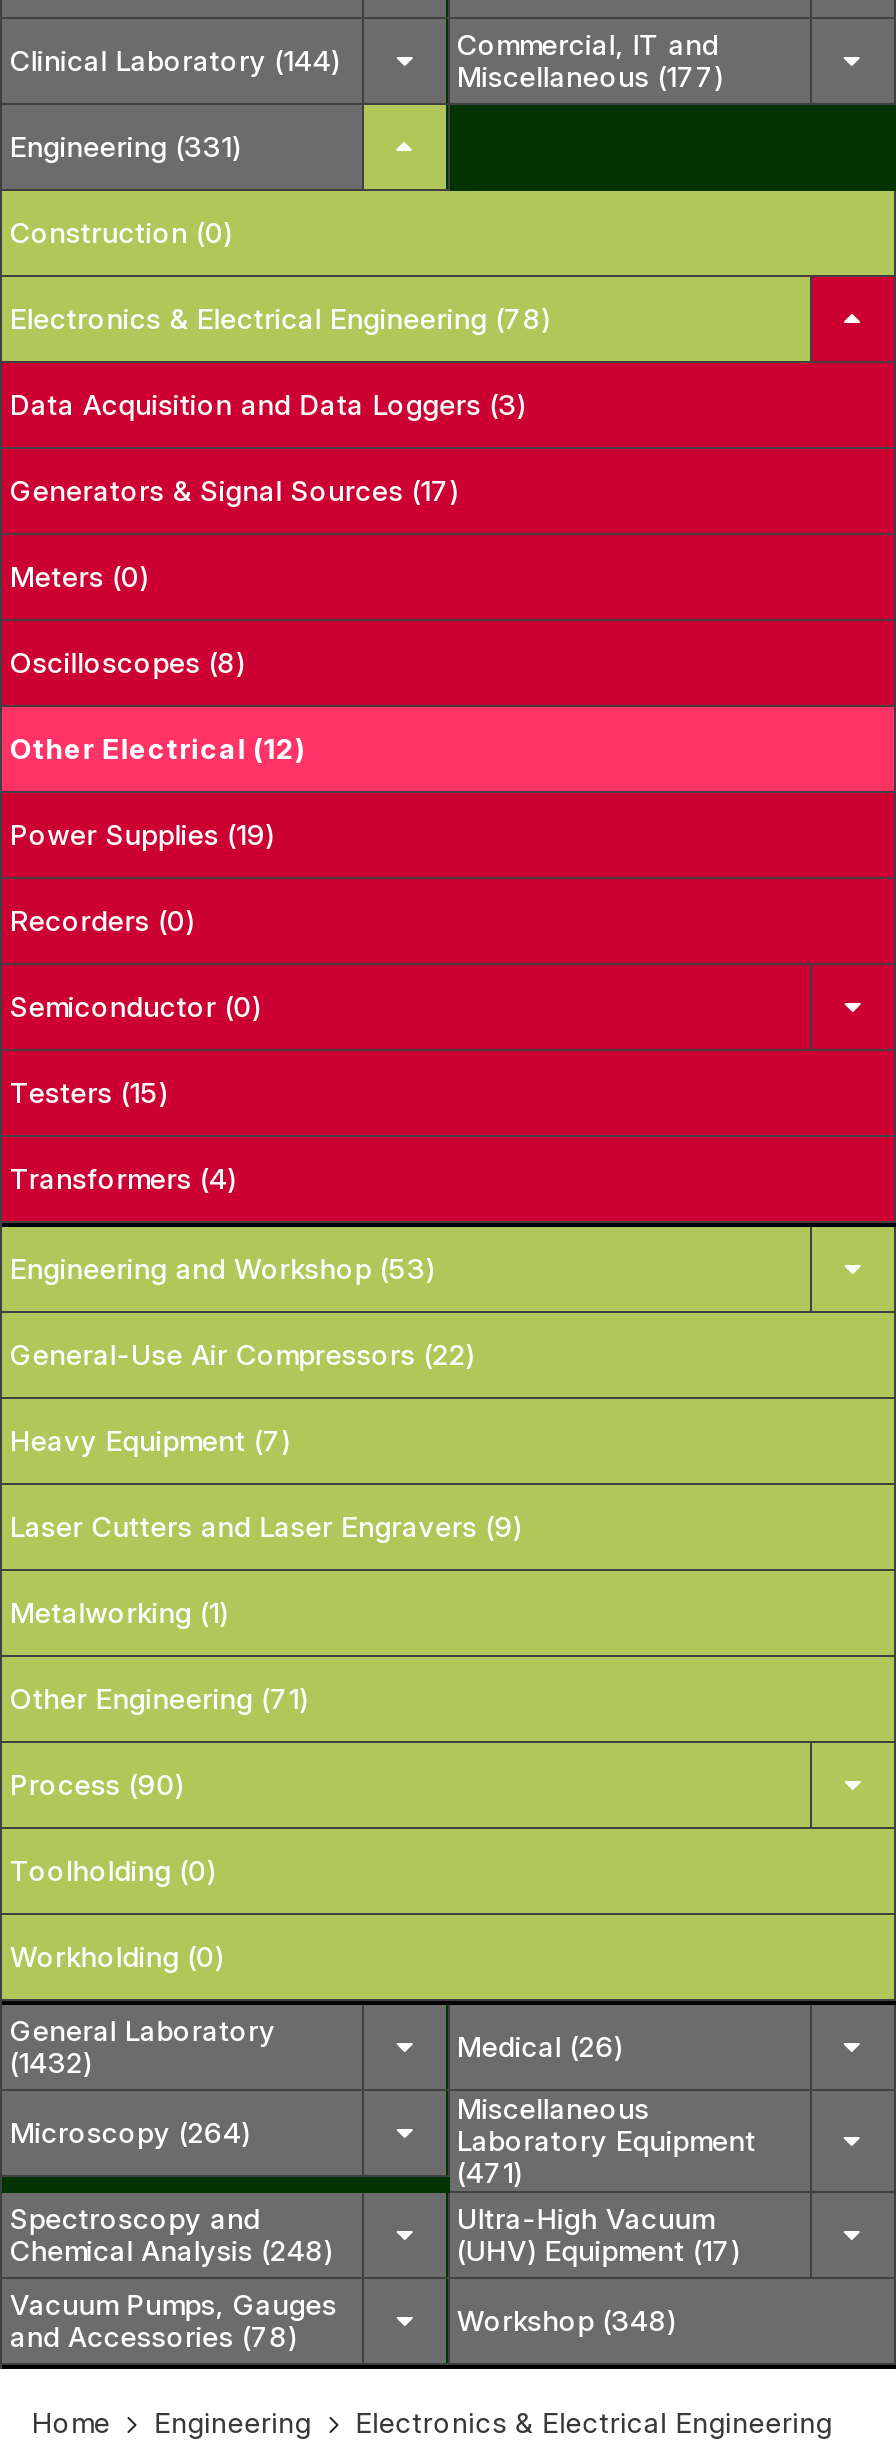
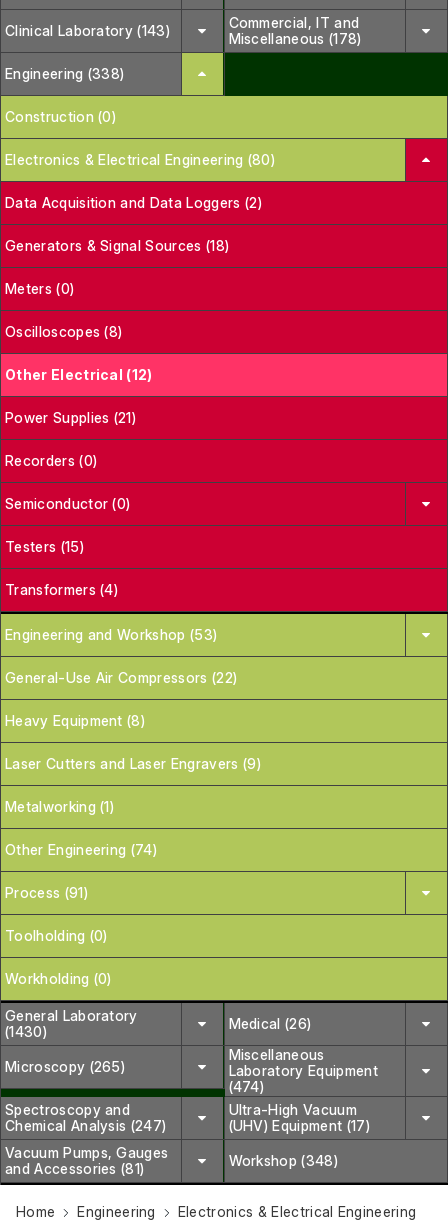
[10,43,340,77] Clinical Laboratory (144) -> [5,22,170,39] Clinical Laboratory (143)
[457,59,723,93] Miscellaneous (177) -> [228,30,362,47] Miscellaneous (178)
[10,129,241,163] Engineering (331) -> [5,65,124,82] Engineering (338)
[10,301,550,335] Electronics & Electrical Engineering (78) -> [5,151,275,168] Electronics & Electrical Engineering (80)
[10,387,526,421] Data Acquisition and Data Loggers (3) -> [5,194,262,211] Data Acquisition and Data Loggers (2)
[10,473,458,507] Generators & Signal Sources (17) -> [5,237,229,254] Generators & Signal Sources (18)
[10,817,274,851] Power Supplies (19) -> [5,409,136,426] Power Supplies (21)
[10,1423,290,1457] Heavy Equipment (7) -> [5,712,145,729] Heavy Equipment (8)
[10,1681,308,1715] Other Engineering (71) -> [5,841,157,858] Other Engineering (74)
[10,1767,184,1801] Process (90) -> [5,884,88,901] Process (91)
[10,2045,92,2079] (1432) -> [5,1023,47,1040] (1430)
[10,2115,250,2149] Microscopy (264) -> [5,1058,125,1075] Microscopy (265)
[457,2155,522,2189] (471) -> [228,1078,264,1095] (474)
[10,2233,333,2267] Chemical Analysis (248) -> [5,1117,166,1134] Chemical Analysis (247)
[10,2319,297,2353] and Accessories (78) -> [5,1160,144,1177] and Accessories (81)

